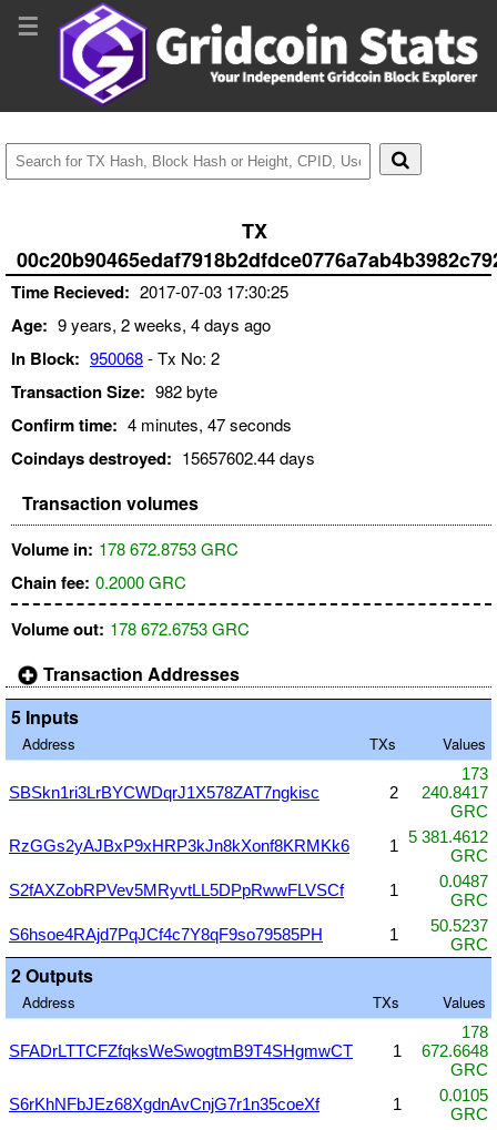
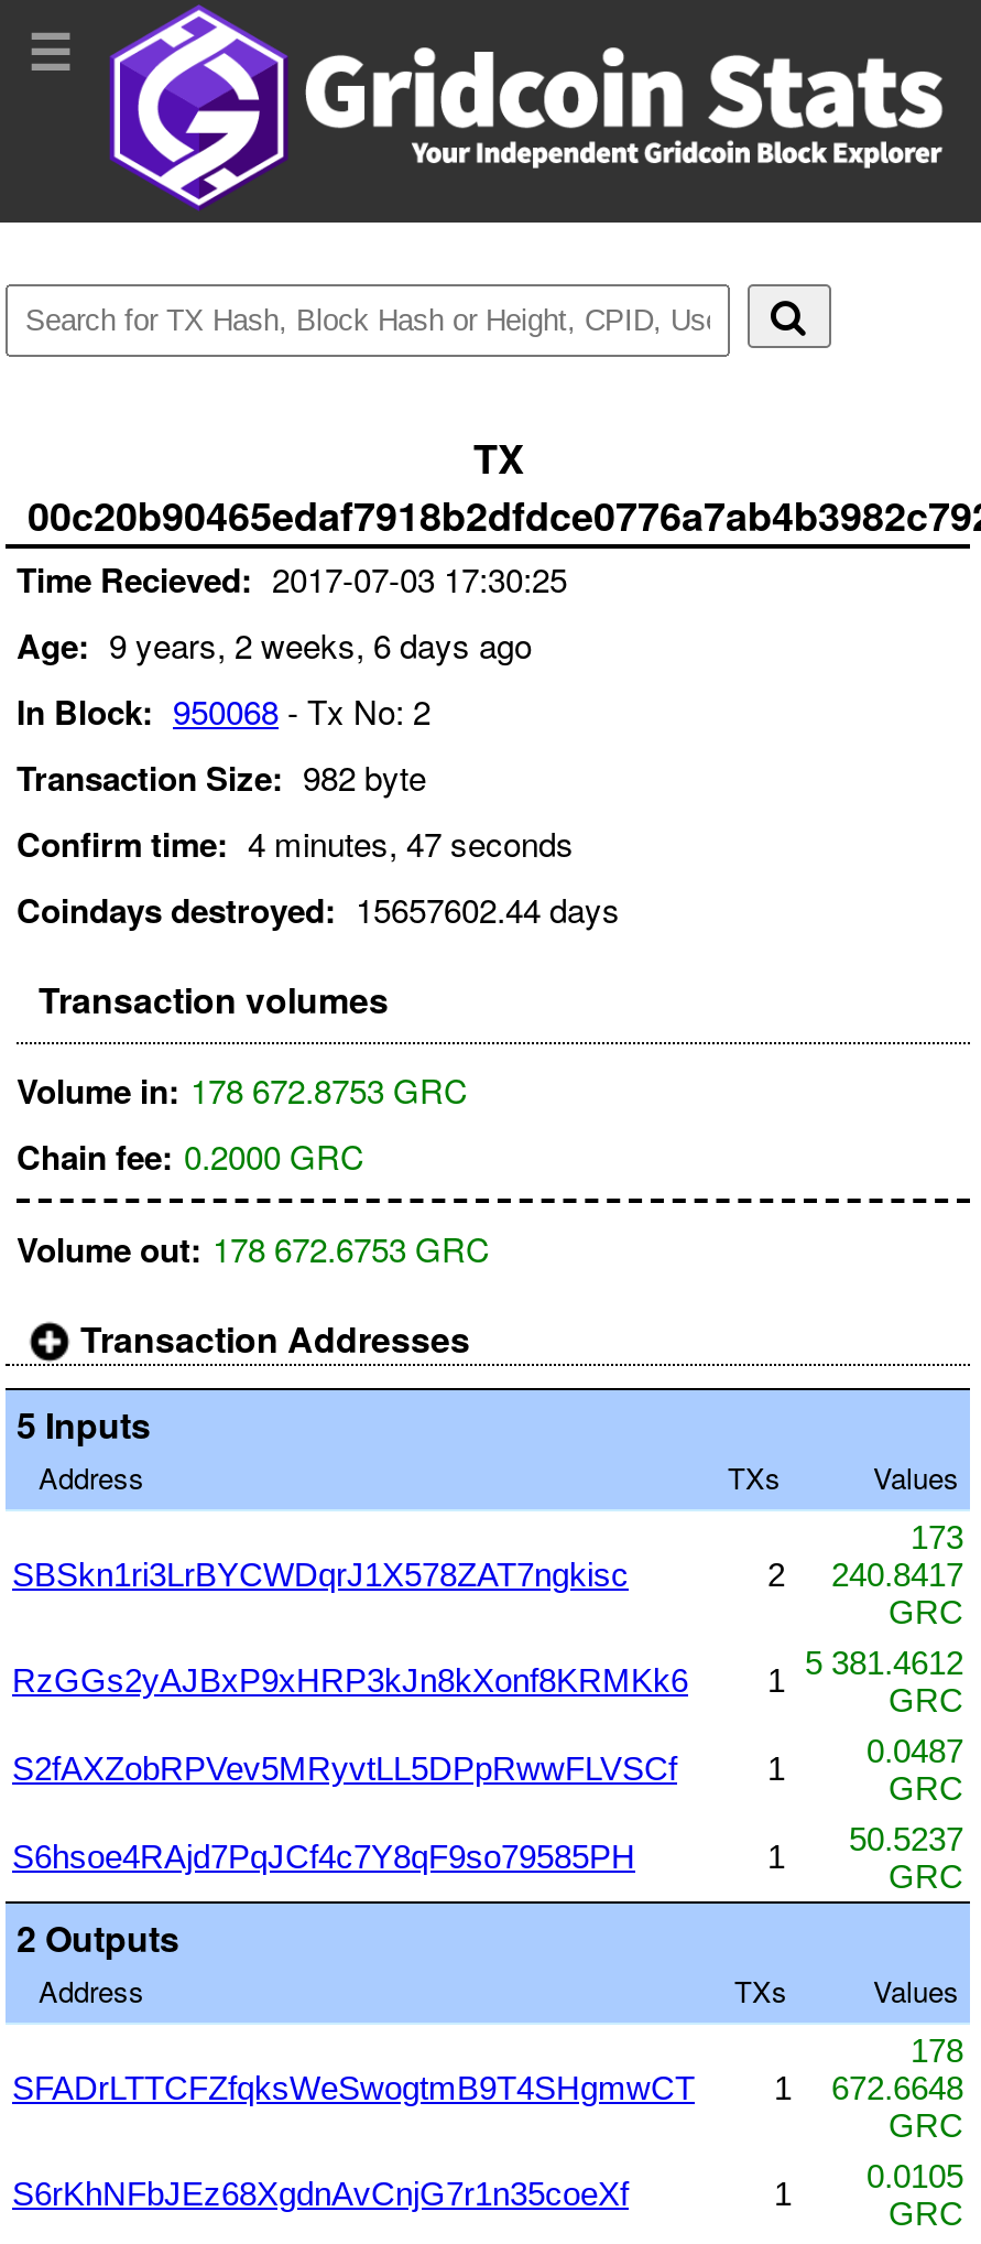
[11,312,271,337] Age: 9 years, 2 weeks, 4 days ago -> [17,621,532,669] Age: 9 years, 2 weeks, 6 days ago

